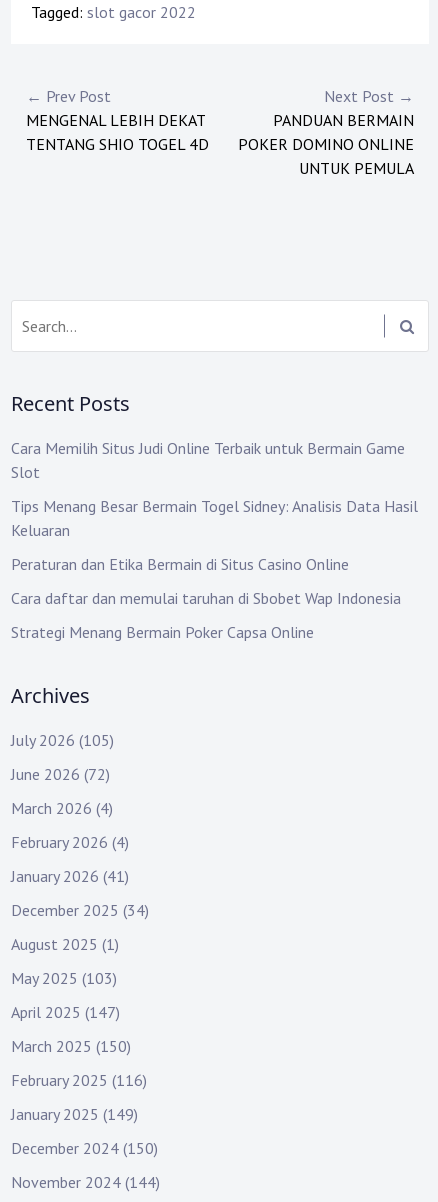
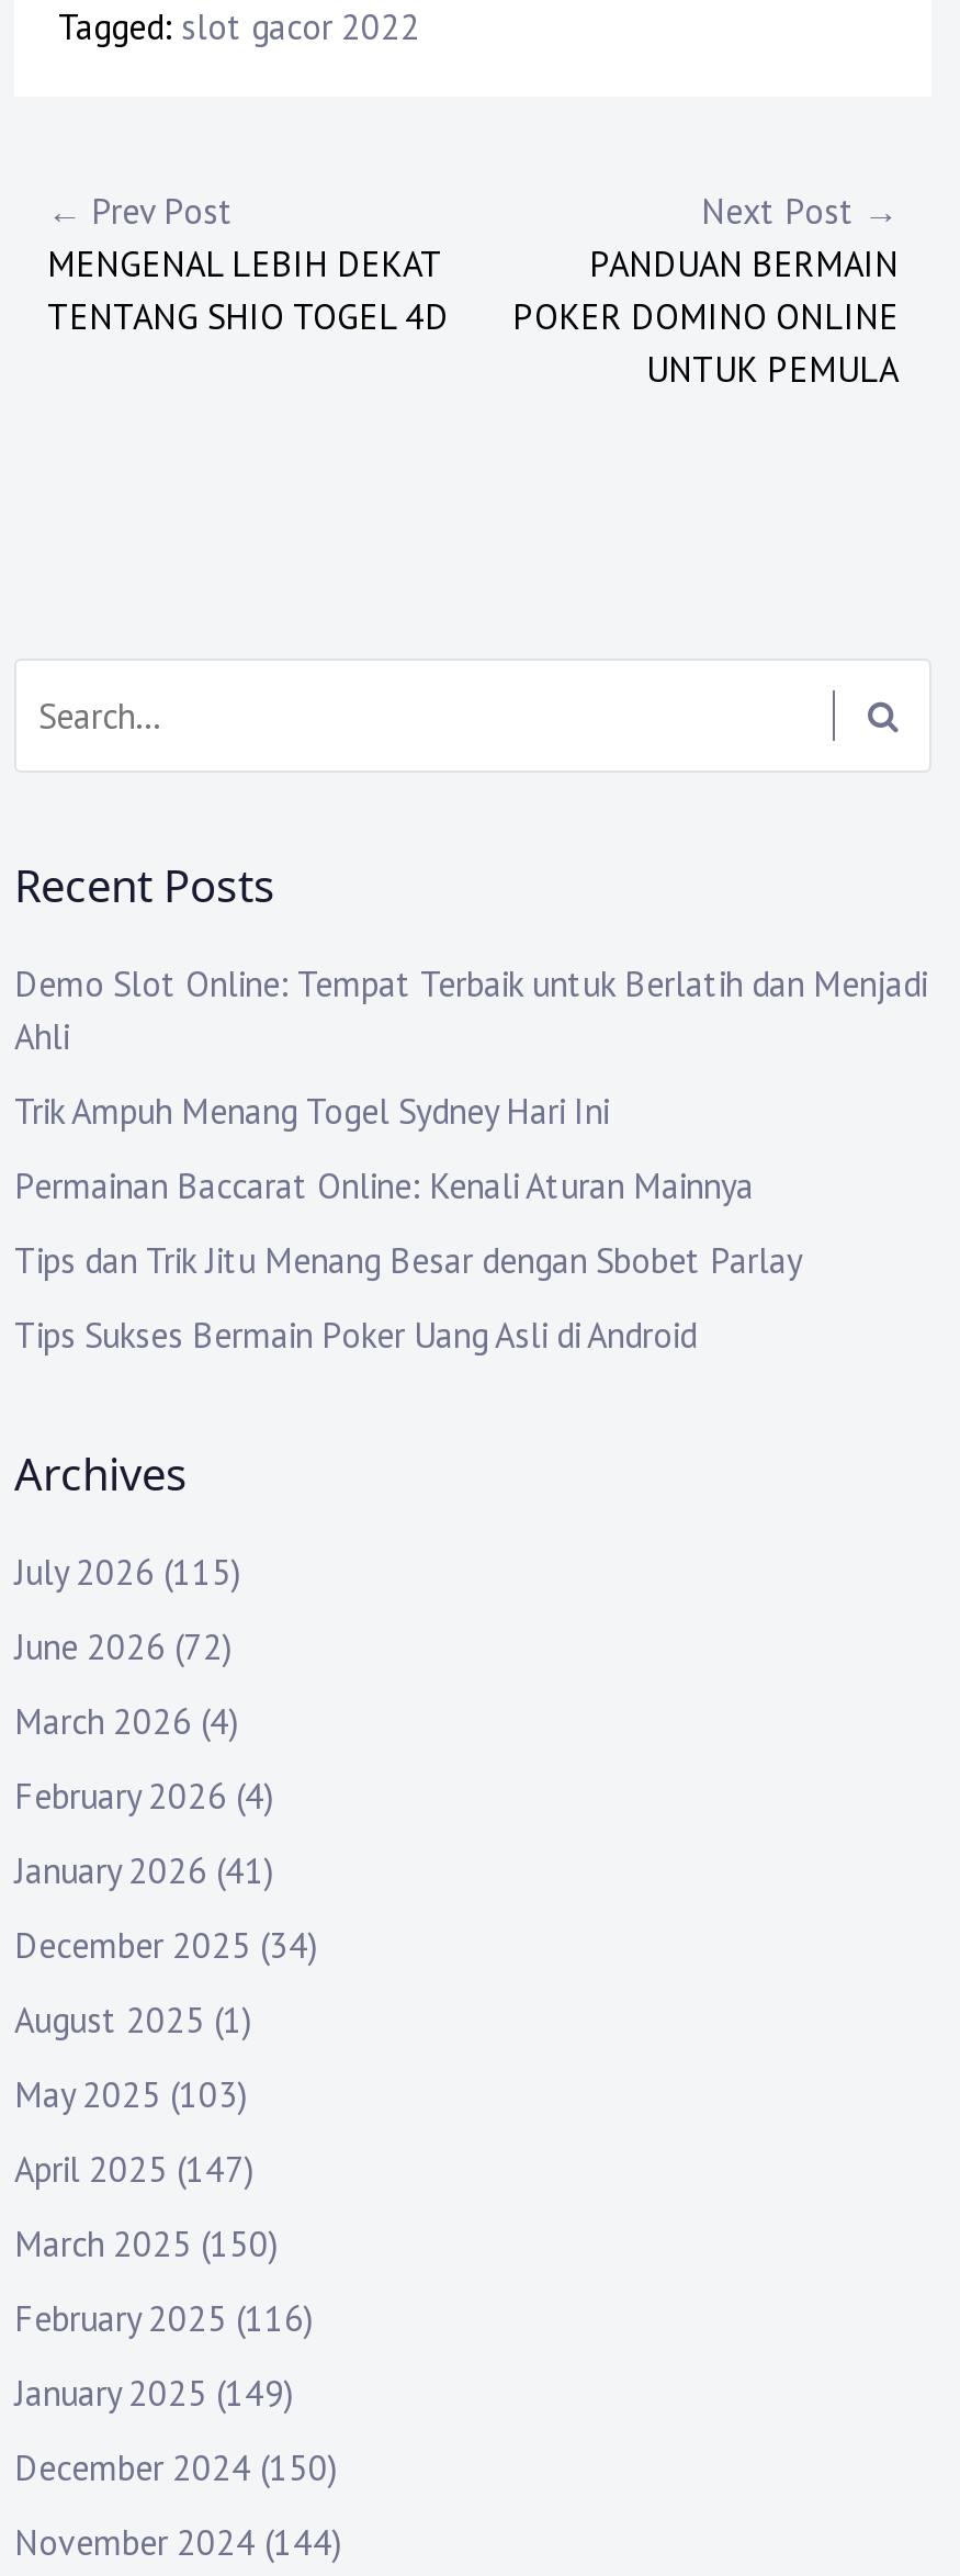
[11,438,405,482] Cara Memilih Situs Judi Online Terbaik untuk Bermain Game | Slot -> [14,962,927,1059] Demo Slot Online: Tempat Terbaik untuk Berlatih dan Menjadi | Ahli
[11,496,418,540] Tips Menang Besar Bermain Togel Sidney: Analisis Data Hasil | Keluaran -> [14,1090,609,1134] Trik Ampuh Menang Togel Sydney Hari Ini
[11,554,349,574] Peraturan dan Etika Bermain di Situs Casino Online -> [14,1164,754,1208] Permainan Baccarat Online: Kenali Aturan Mainnya
[11,588,401,608] Cara daftar dan memulai taruhan di Sbobet Wap Indonesia -> [14,1239,802,1283] Tips dan Trik Jitu Menang Besar dengan Sbobet Parlay
[11,622,314,642] Strategi Menang Bermain Poker Capsa Online -> [14,1314,697,1357] Tips Sukses Bermain Poker Uang Asli di Android
[11,730,114,750] July 2026 (105) -> [14,1551,240,1595] July 2026 (115)

